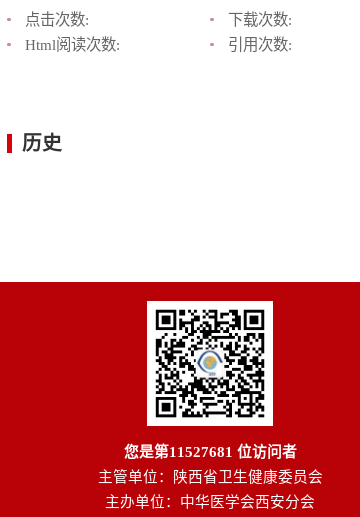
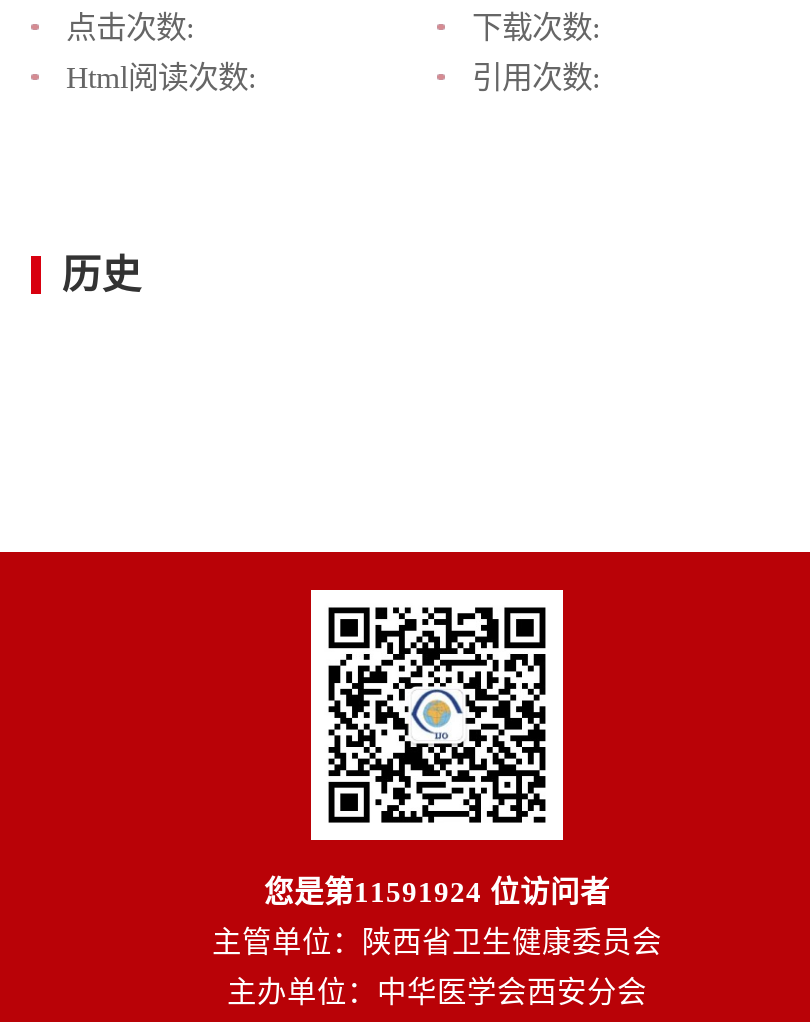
[123,444,296,460] 您是第11527681位访问者 -> [264,877,610,909] 您是第11591924位访问者

